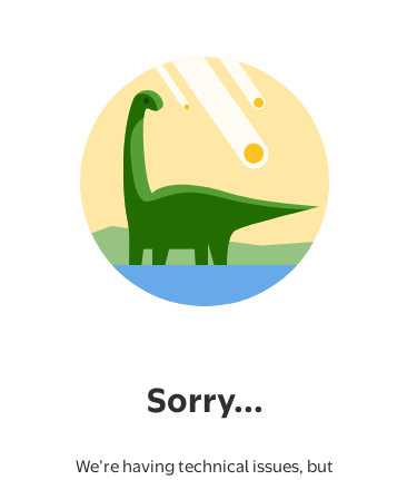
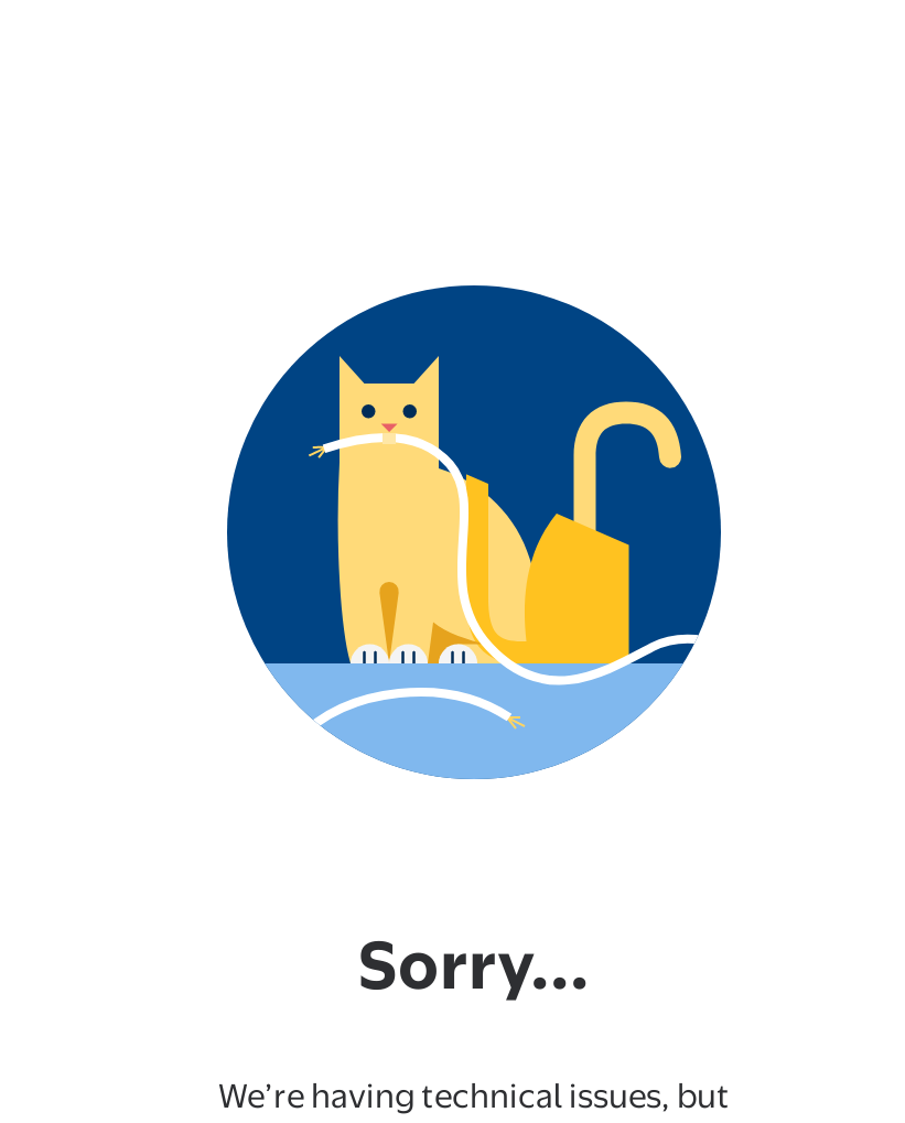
[80,57,329,281] [image] -> [225,283,723,731] [image]

